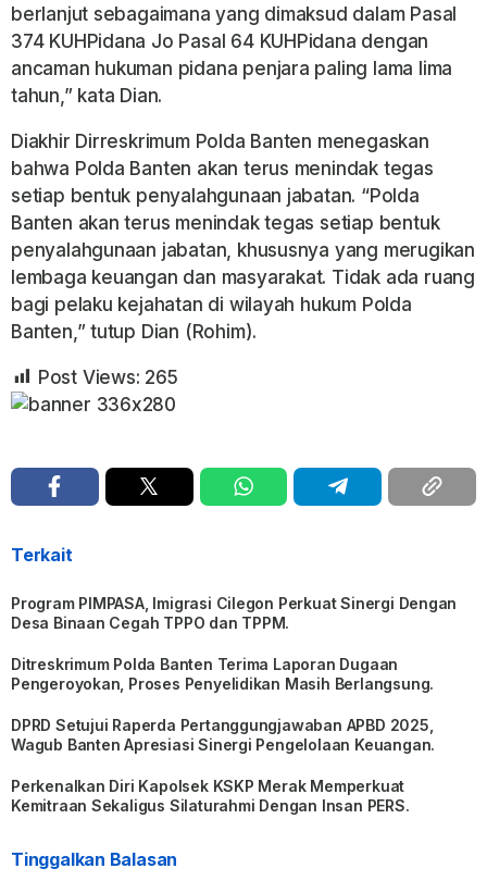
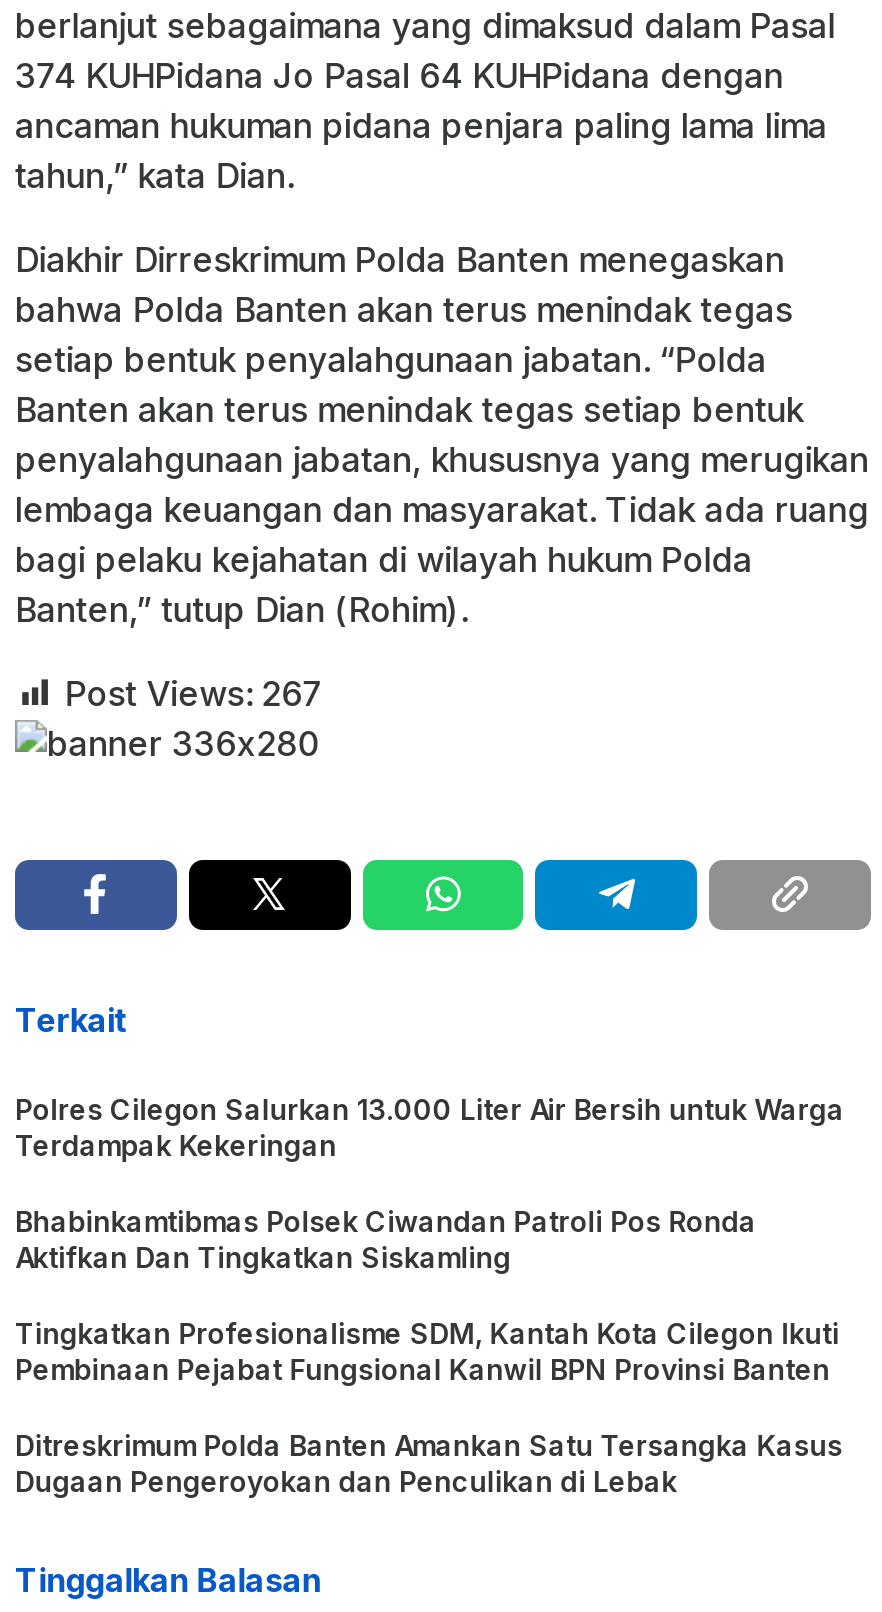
[38,366,178,388] Post Views: 265 -> [65,674,322,714] Post Views: 267
[11,594,457,632] Program PIMPASA, Imigrasi Cilegon Perkuat Sinergi Dengan | Desa Binaan Cegah TPPO dan TPPM. -> [15,1092,844,1162] Polres Cilegon Salurkan 13.000 Liter Air Bersih untuk Warga | Terdampak Kekeringan
[11,655,434,693] Ditreskrimum Polda Banten Terima Laporan Dugaan | Pengeroyokan, Proses Penyelidikan Masih Berlangsung. -> [15,1204,756,1274] Bhabinkamtibmas Polsek Ciwandan Patroli Pos Ronda | Aktifkan Dan Tingkatkan Siskamling
[11,716,435,754] DPRD Setujui Raperda Pertanggungjawaban APBD 2025, | Wagub Banten Apresiasi Sinergi Pengelolaan Keuangan. -> [15,1316,839,1386] Tingkatkan Profesionalisme SDM, Kantah Kota Cilegon Ikuti | Pembinaan Pejabat Fungsional Kanwil BPN Provinsi Banten
[11,776,409,815] Perkenalkan Diri Kapolsek KSKP Merak Memperkuat | Kemitraan Sekaligus Silaturahmi Dengan Insan PERS. -> [15,1428,842,1498] Ditreskrimum Polda Banten Amankan Satu Tersangka Kasus | Dugaan Pengeroyokan dan Penculikan di Lebak

